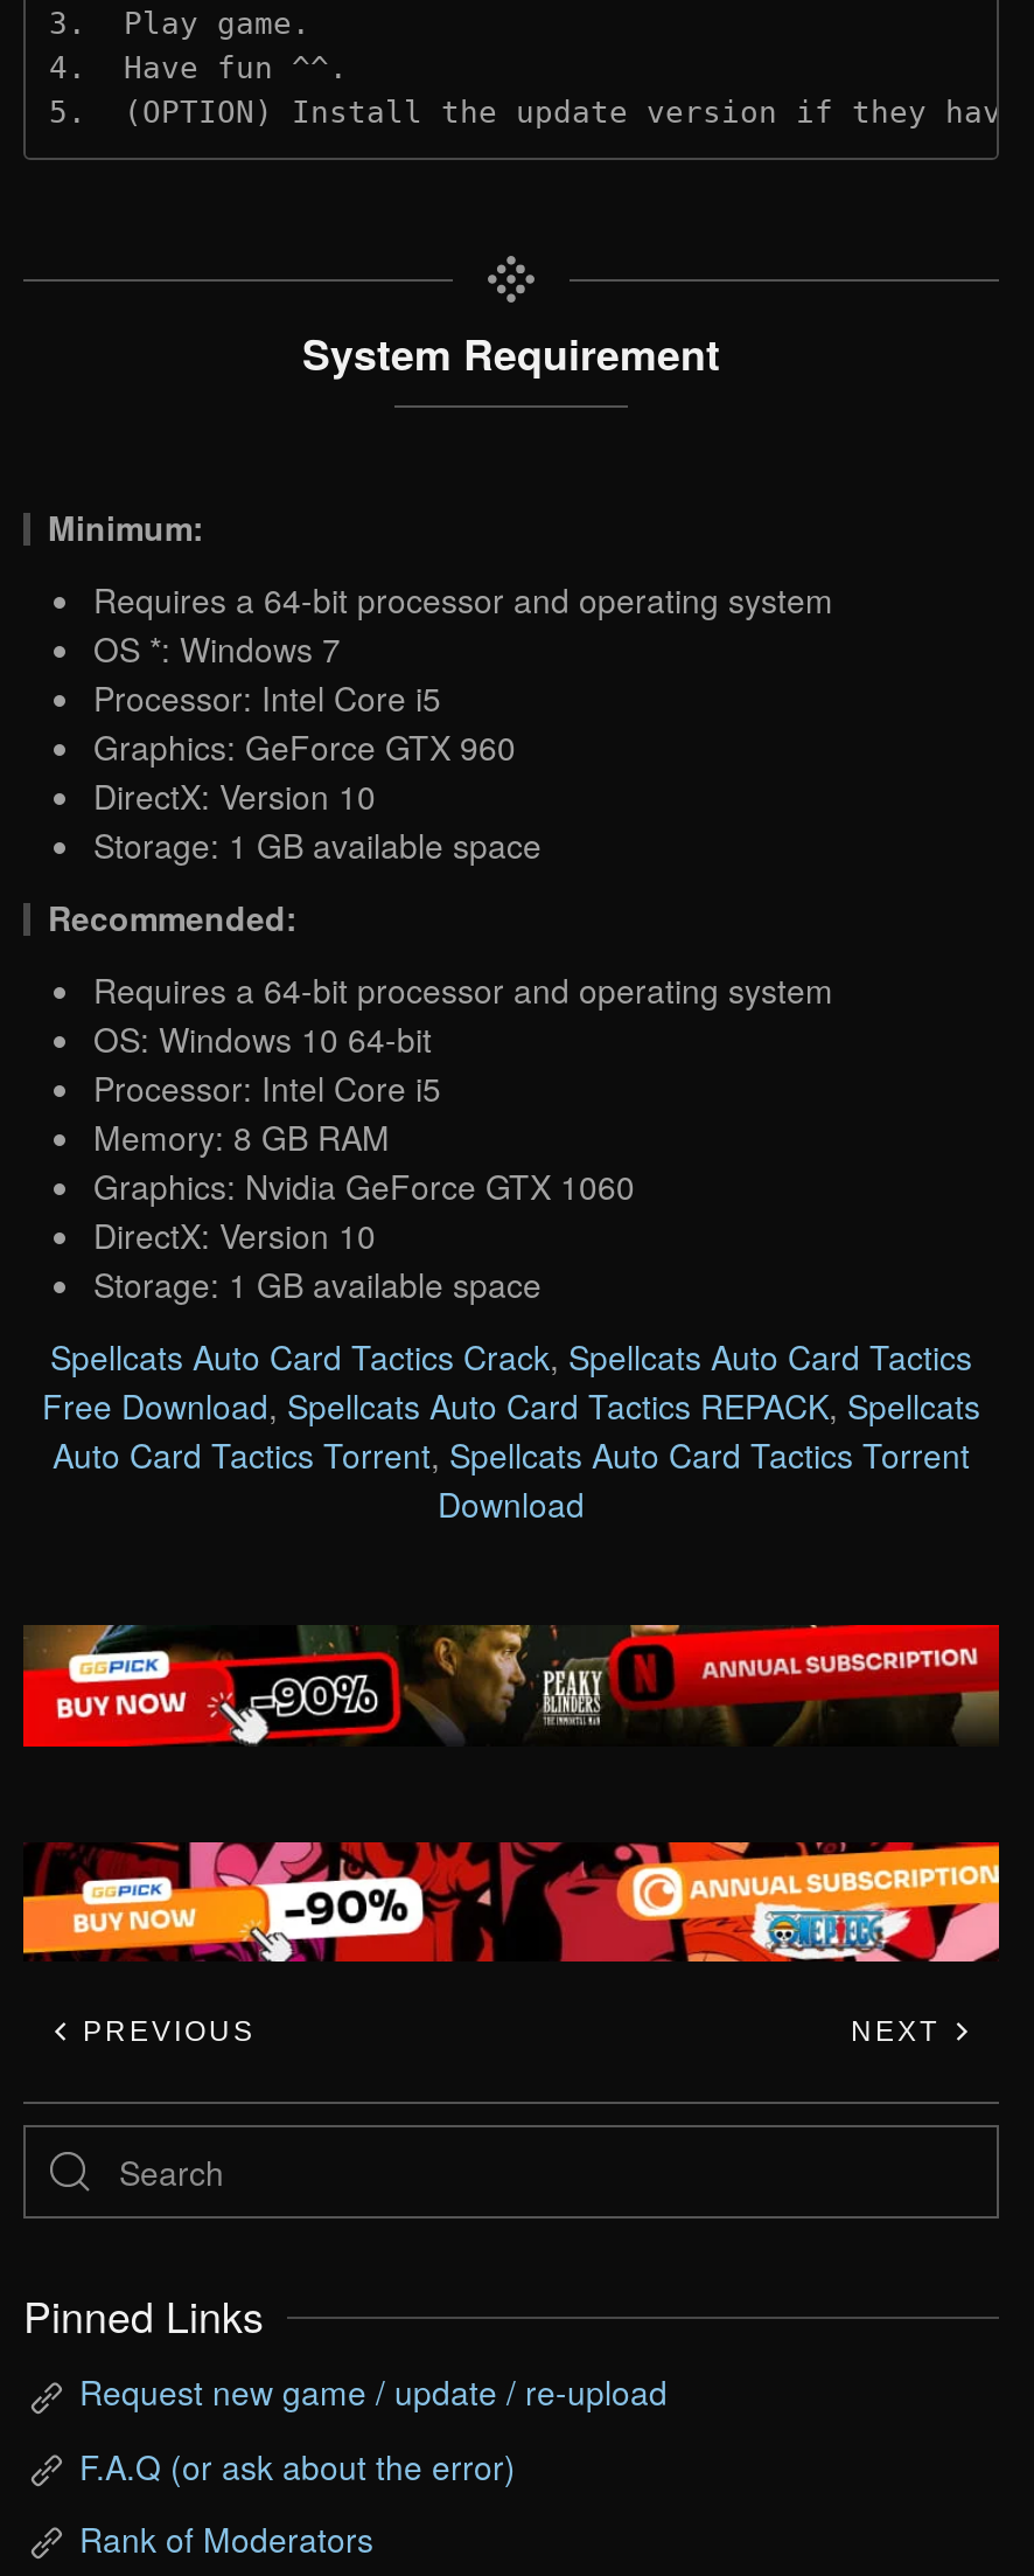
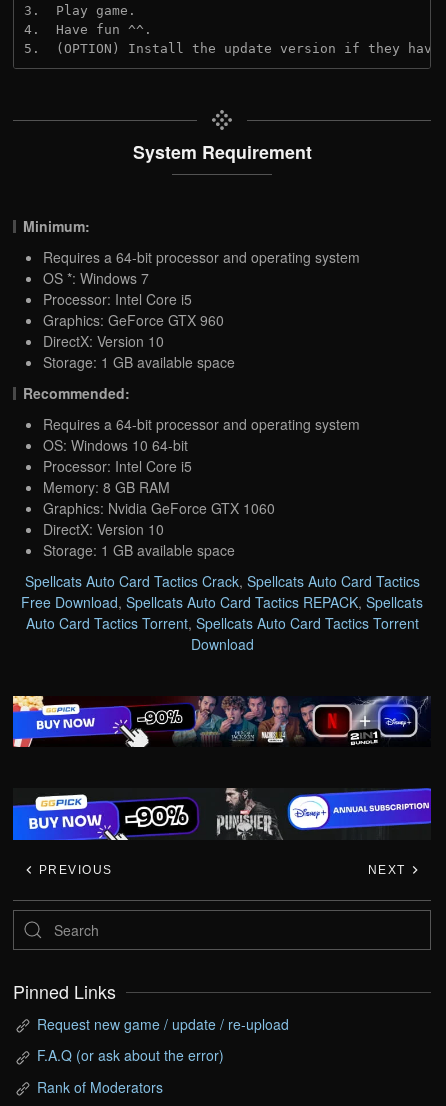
[21,1622,1001,1750] [image] -> [12,695,431,748] [image]
[21,1839,1001,1965] [image] -> [12,787,432,841] [image]

